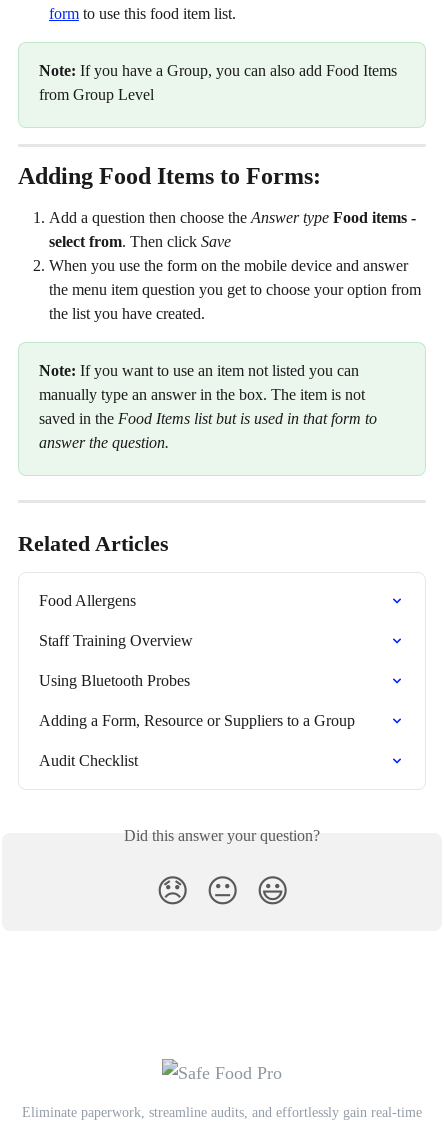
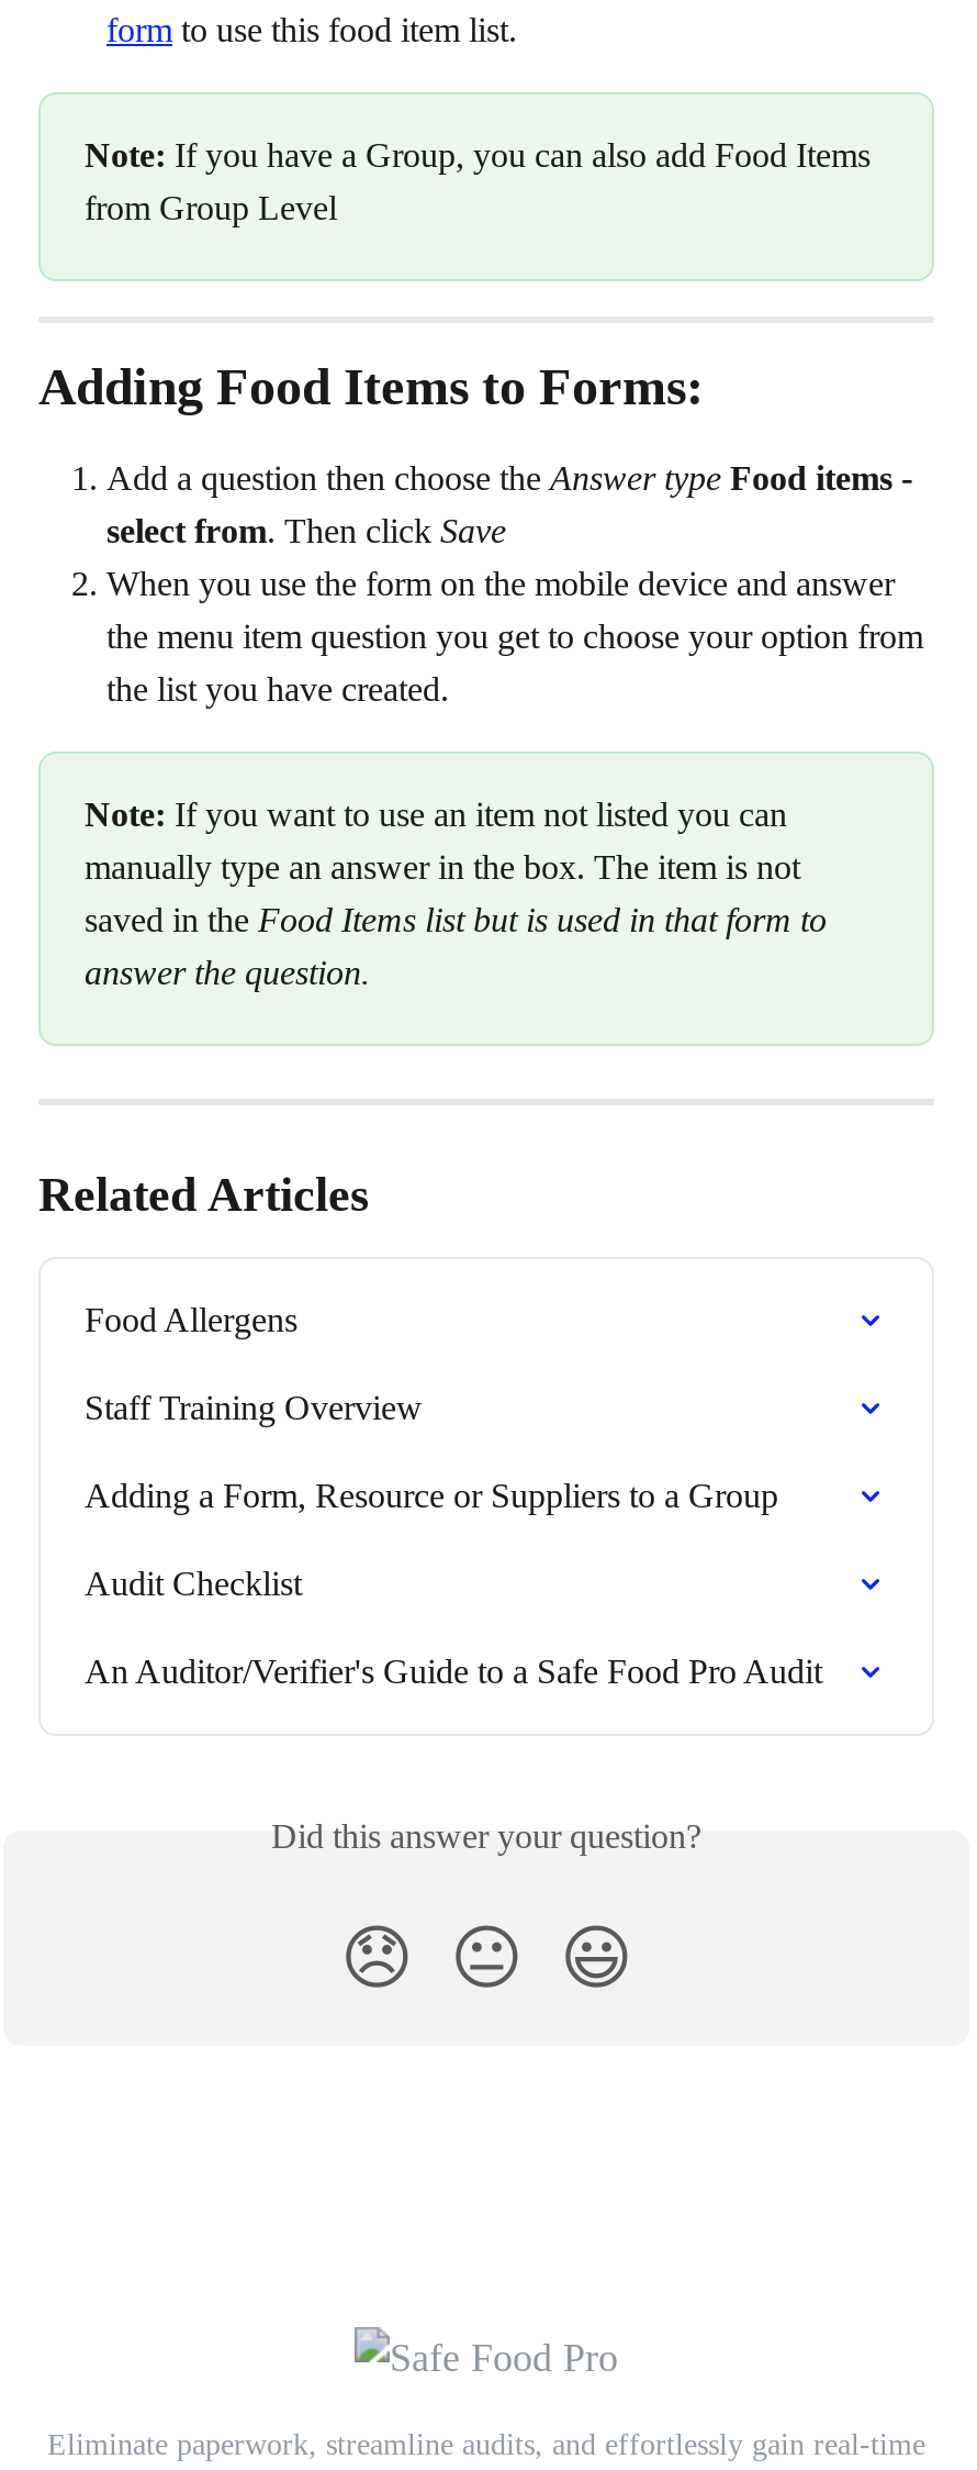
[39,672,190,689] Using Bluetooth Probes -> none
moved [39,712,355,769] -> [85,1477,778,1602]: Adding a Form, Resource or Suppliers to a Group | Audit Checklist
none -> [85,1652,822,1690] An Auditor/Verifier's Guide to a Safe Food Pro Audit

